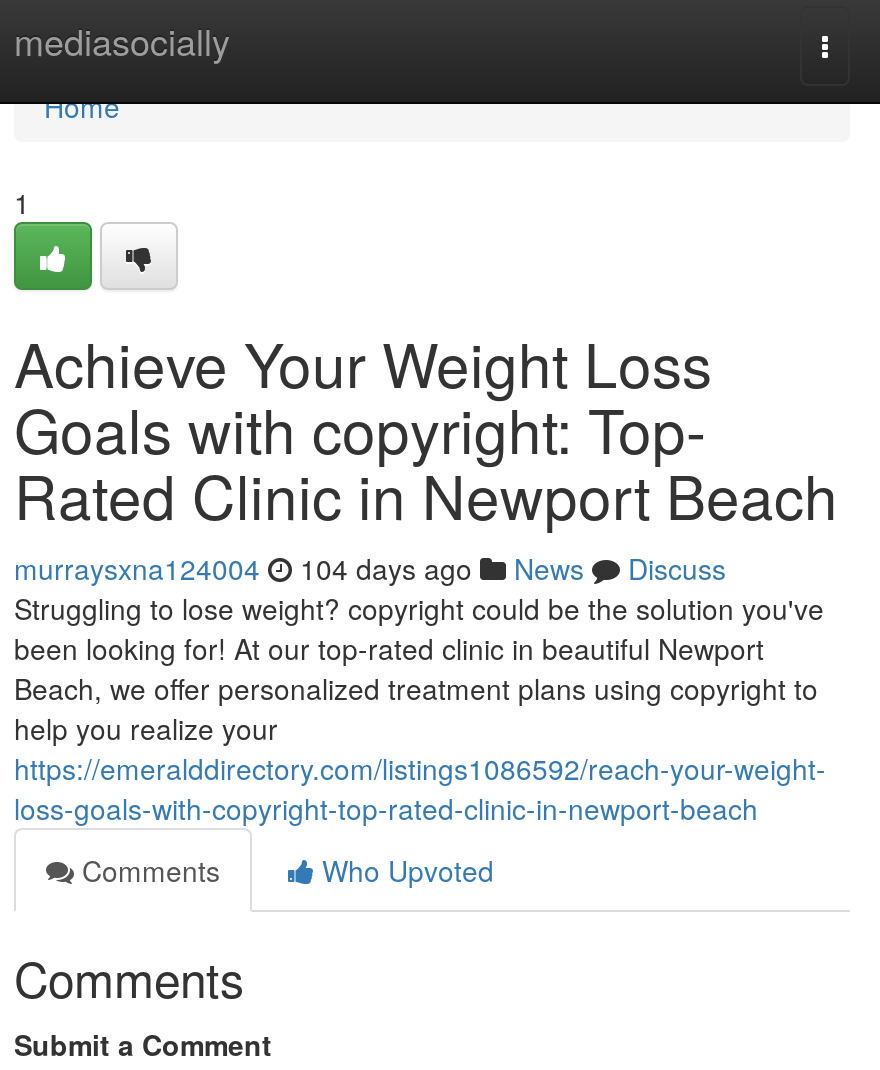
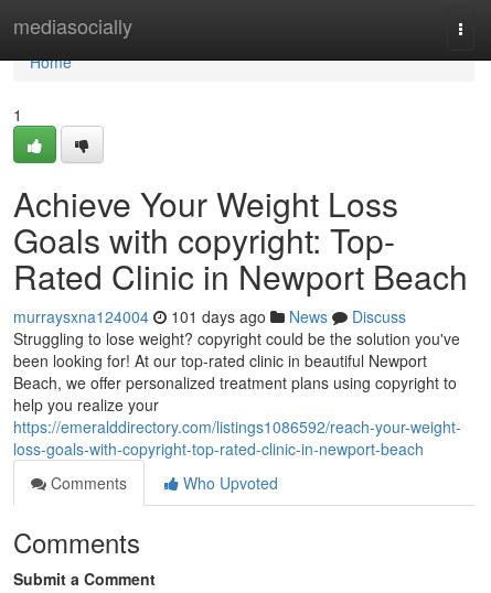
[14,548,726,588] murraysxna124004 104 days ago News Discuss -> [13,305,406,327] murraysxna124004 101 days ago News Discuss

